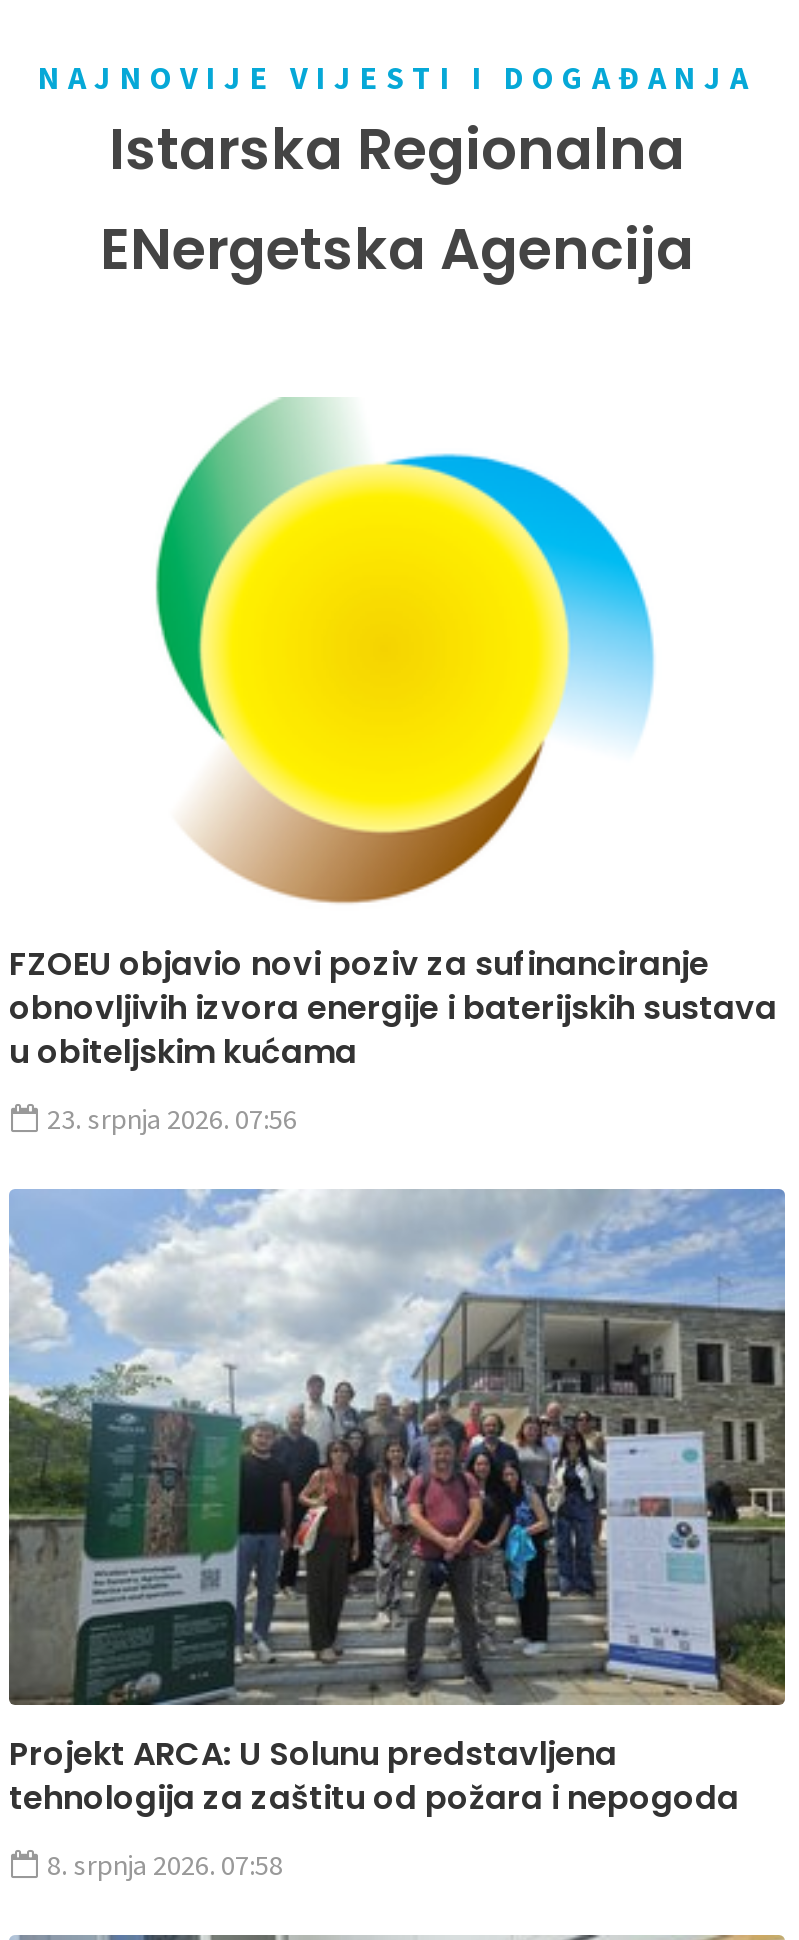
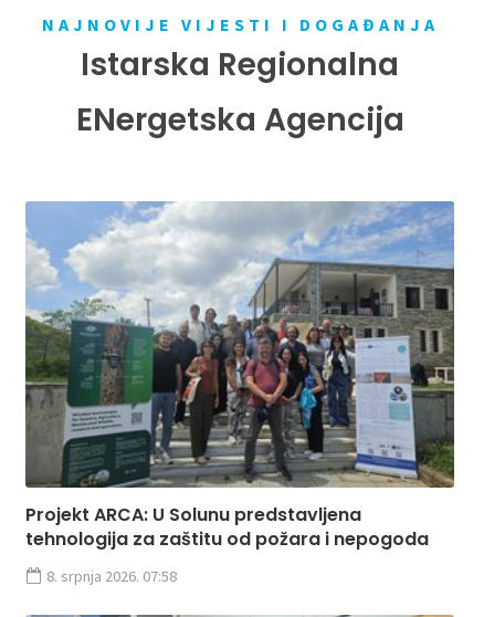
[9,397,777,1136] [image] | FZOEU objavio novi poziv za sufinanciranje | obnovljivih izvora energije i baterijskih sustava | u obiteljskim kućama | 23. srpnja 2026. 07:56 -> none

